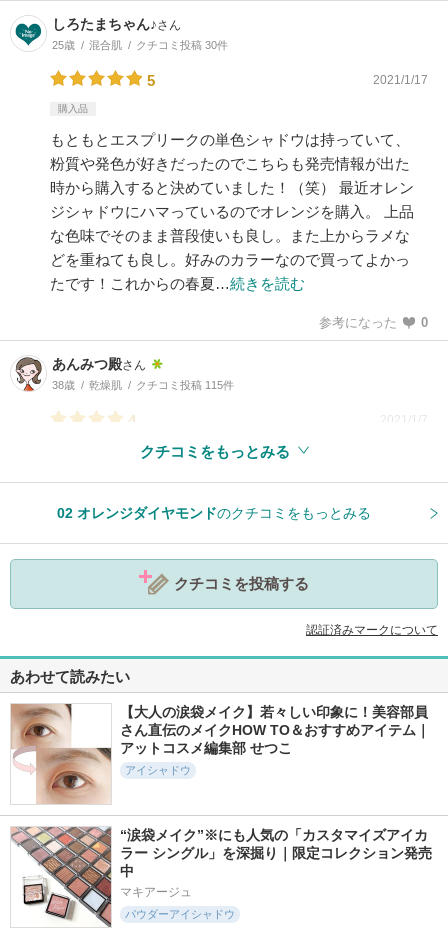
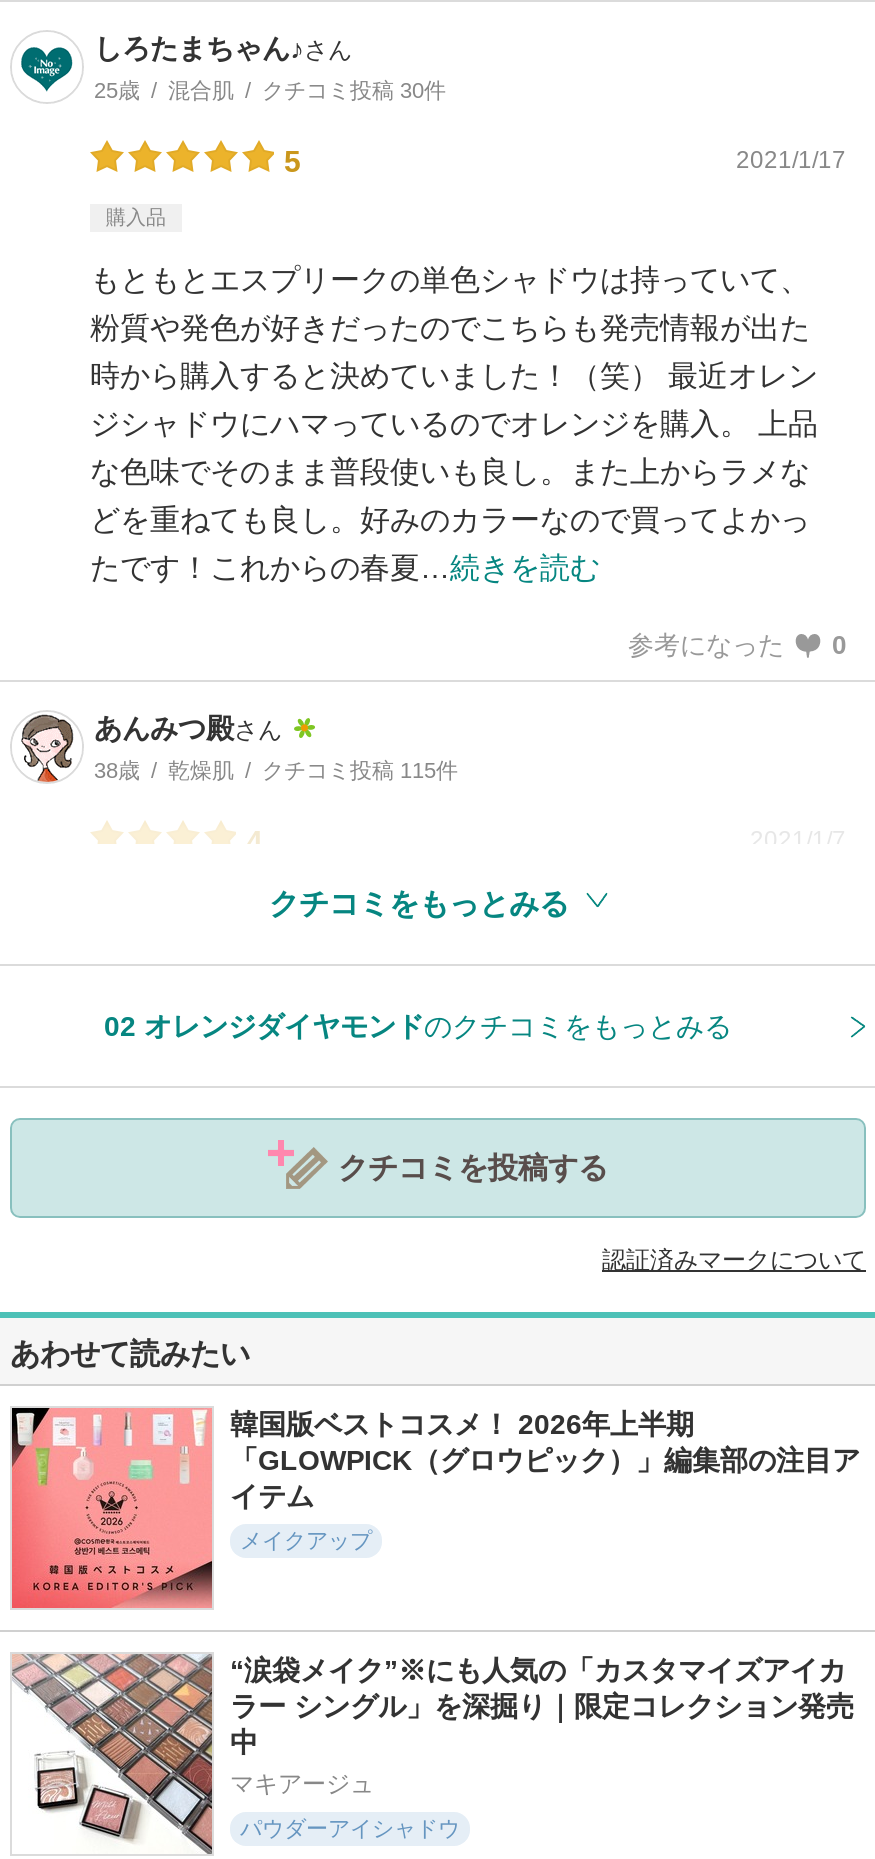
[10,703,430,805] [image] | 【大人の涙袋メイク】若々しい印象に！美容部員 | さん直伝のメイクHOW TO＆おすすめアイテム｜ | アットコスメ編集部 せつこ -> [10,1406,860,1610] [image] | 韓国版ベストコスメ！ 2026年上半期 | 「GLOWPICK（グロウピック）」編集部の注目ア | イテム
[125,764,191,776] アイシャドウ -> [240,1528,372,1552] メイクアップ

